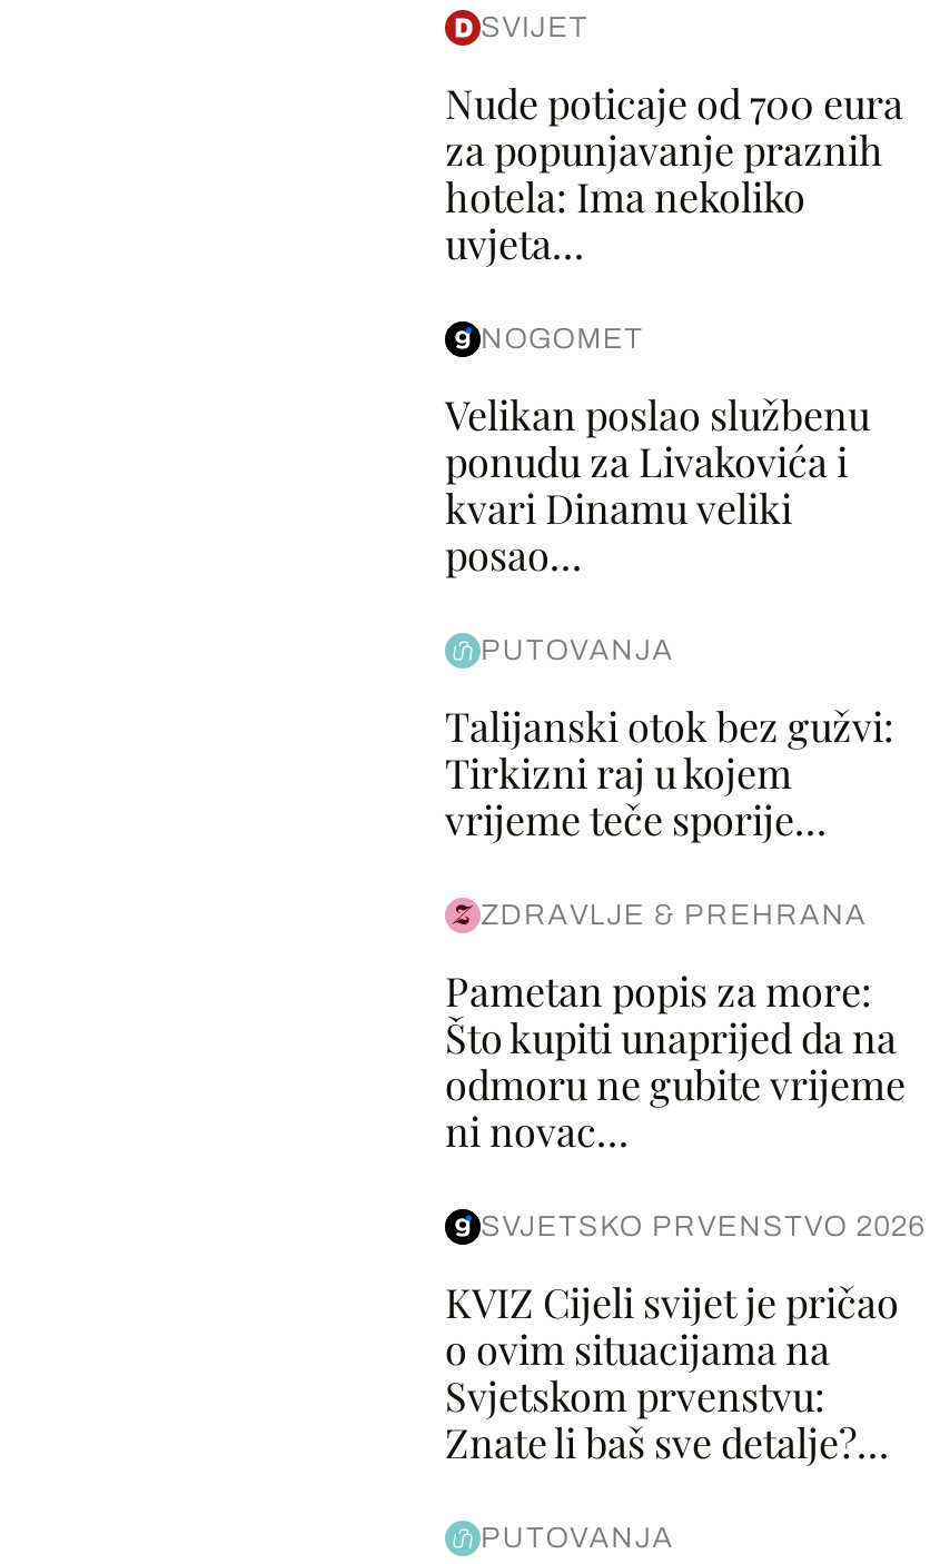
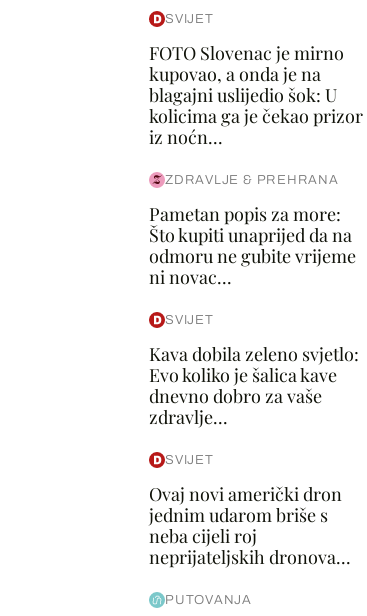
[445,77,903,847] Nude poticaje od 700 eura | za popunjavanje praznih | hotela: Ima nekoliko | uvjeta... | NOGOMET | Velikan poslao službenu | ponudu za Livakovića i | kvari Dinamu veliki | posao... | PUTOVANJA | Talijanski otok bez gužvi: | Tirkizni raj u kojem | vrijeme teče sporije... -> [149,41,363,149] FOTO Slovenac je mirno | kupovao, a onda je na | blagajni uslijedio šok: U | kolicima ga je čekao prizor | iz noćn...
moved [445,900,906,1158] -> [149,173,356,289]: ZDRAVLJE & PREHRANA | Pametan popis za more: | Što kupiti unaprijed da na | odmoru ne gubite vrijeme | ni novac...
[445,1211,925,1469] SVJETSKO PRVENSTVO 2026 | KVIZ Cijeli svijet je pričao | o ovim situacijama na | Svjetskom prvenstvu: | Znate li baš sve detalje?... -> [149,313,359,569] SVIJET | Kava dobila zeleno svjetlo: | Evo koliko je šalica kave | dnevno dobro za vaše | zdravlje... | SVIJET | Ovaj novi američki dron | jednim udarom briše s | neba cijeli roj | neprijateljskih dronova...

